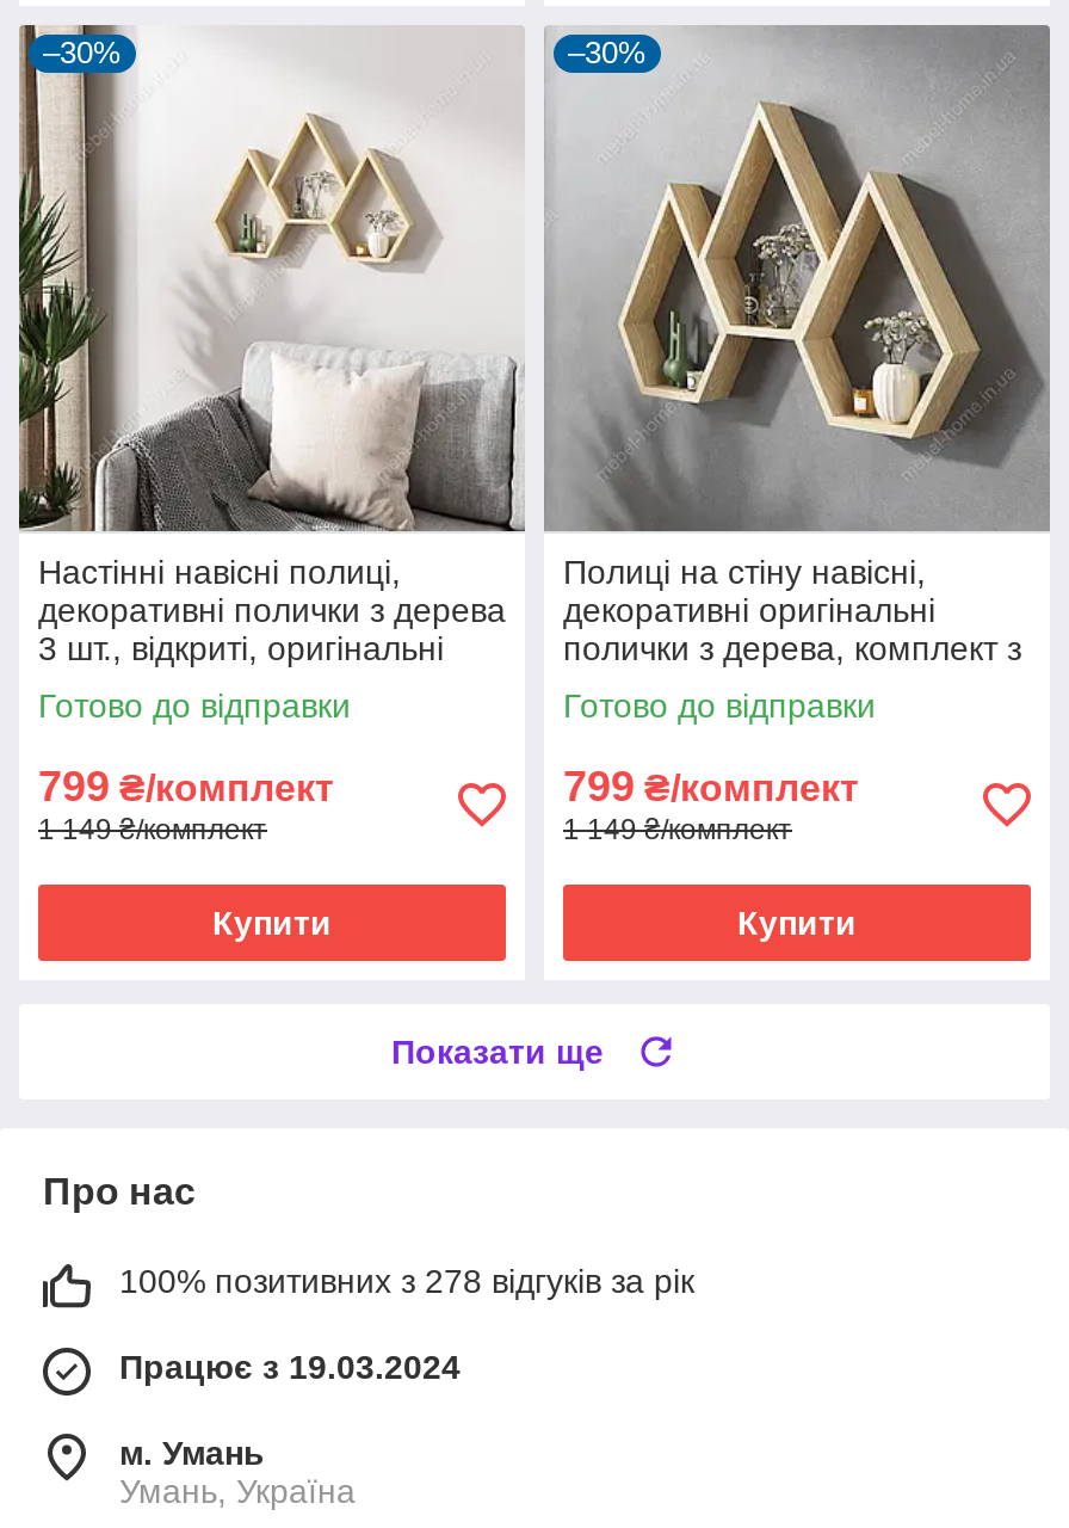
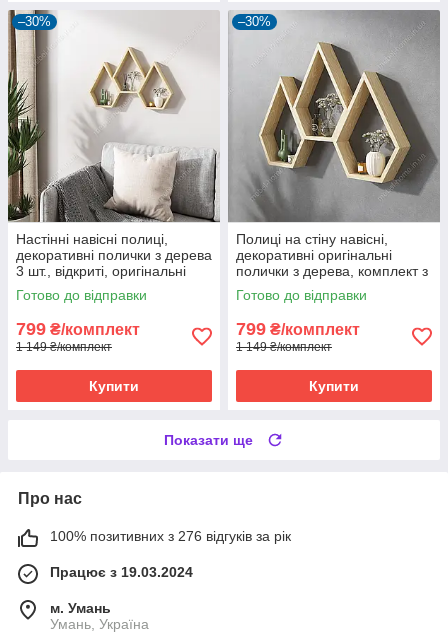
[119,1263,694,1301] 100% позитивних з 278 відгуків за рік -> [50,528,291,544] 100% позитивних з 276 відгуків за рік

